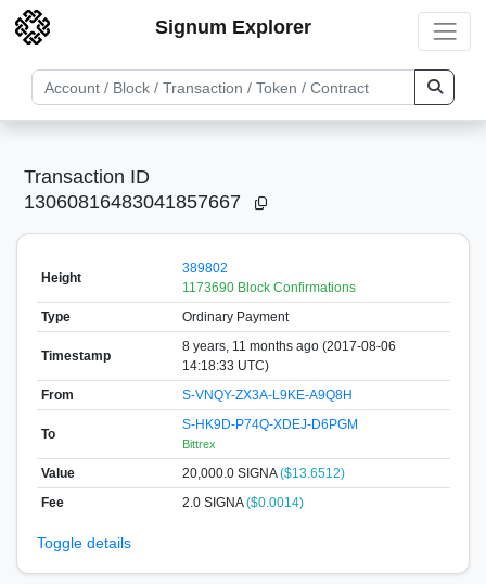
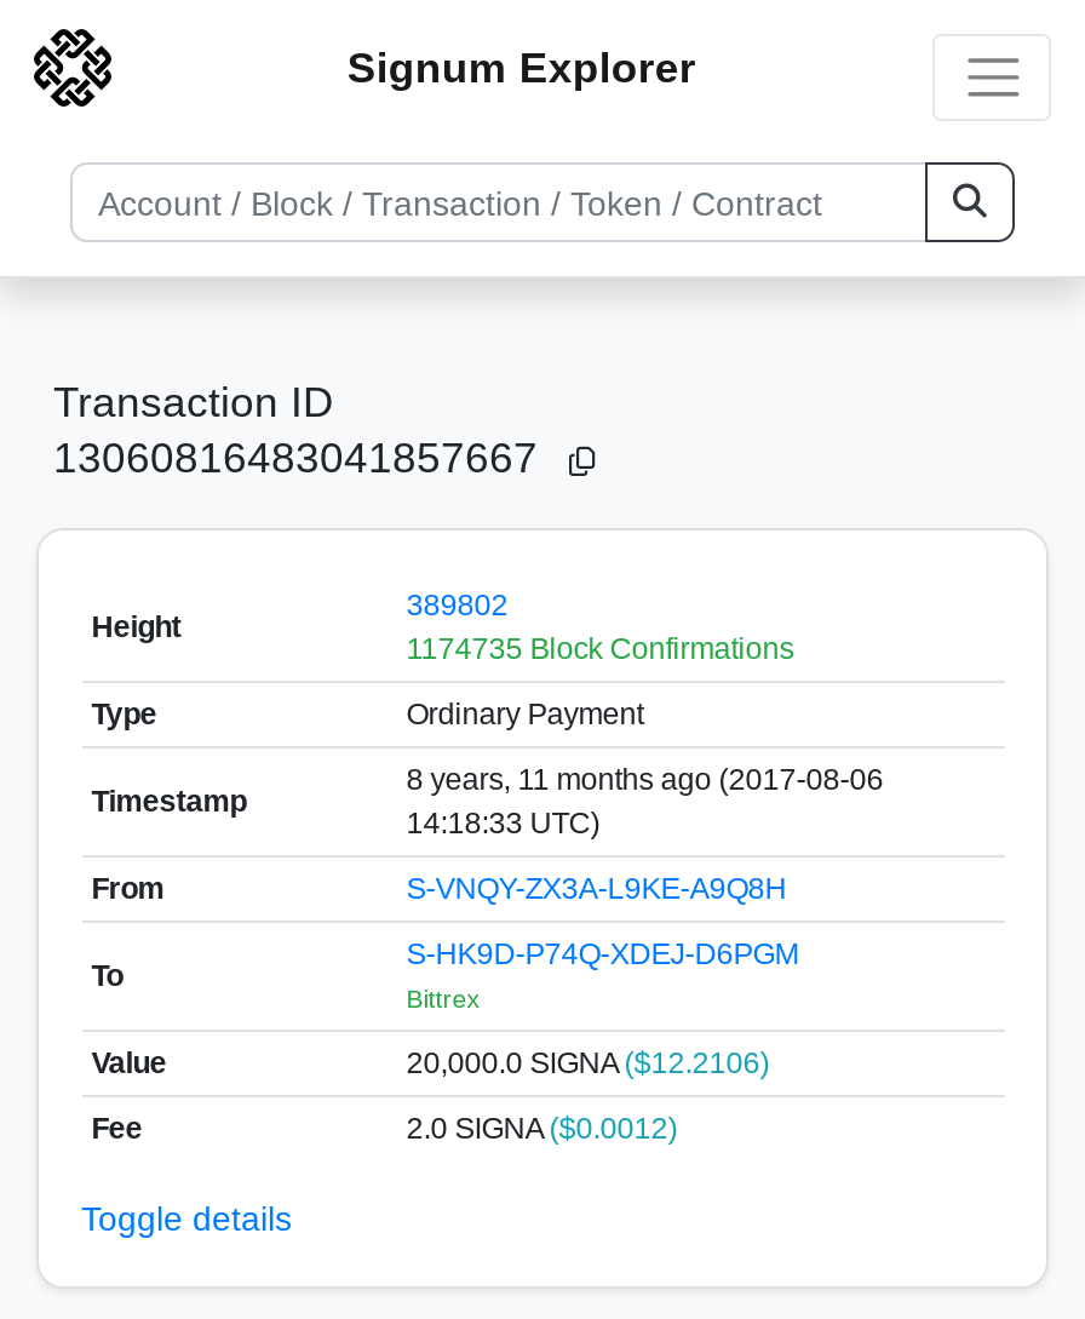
[182,280,355,295] 1173690 Block Confirmations -> [406,631,794,665] 1174735 Block Confirmations
[182,465,345,480] 20,000.0 SIGNA ($13.6512) -> [406,1045,769,1079] 20,000.0 SIGNA ($12.2106)
[182,494,303,510] 2.0 SIGNA ($0.0014) -> [406,1111,677,1145] 2.0 SIGNA ($0.0012)

